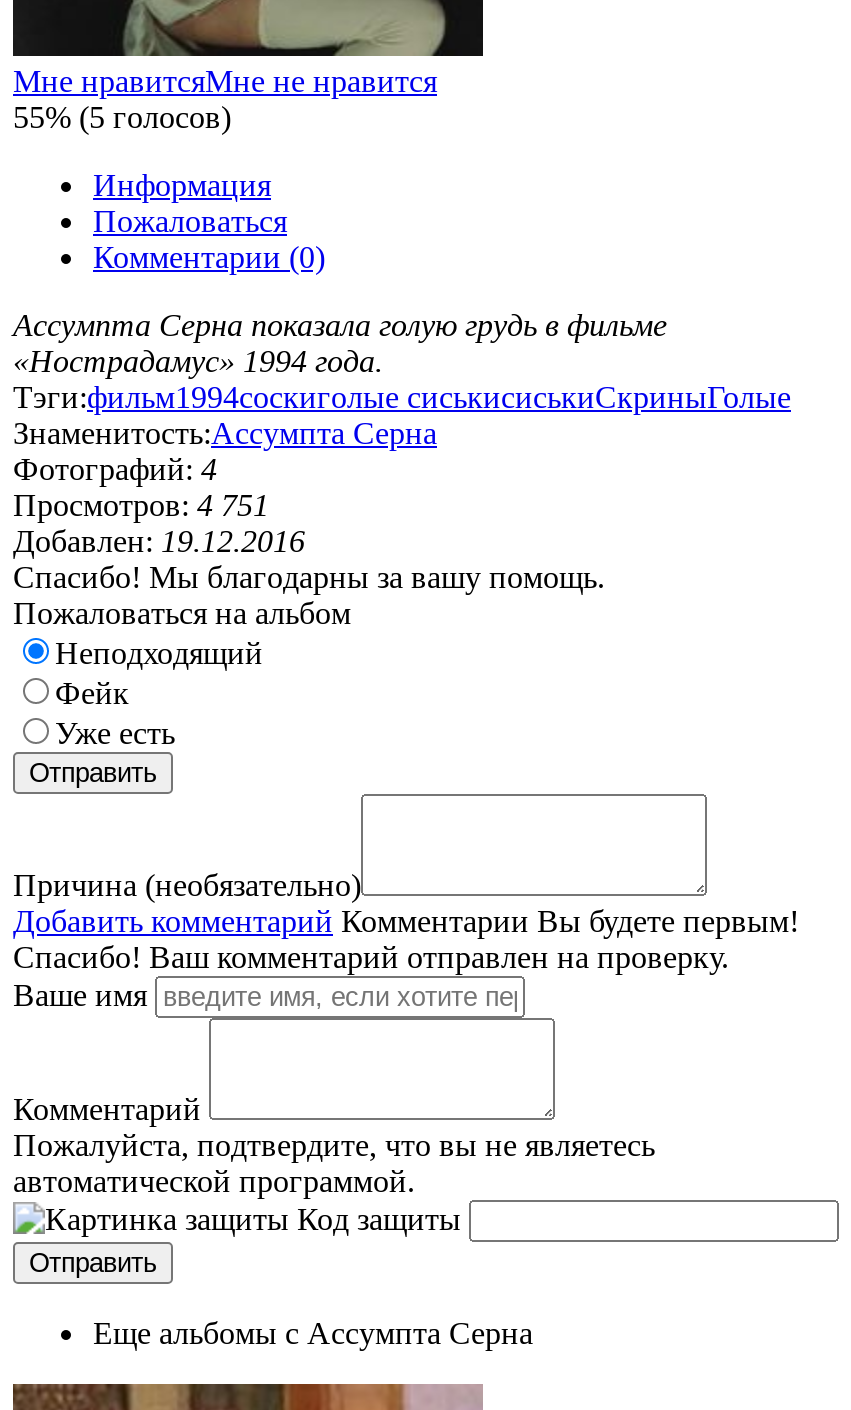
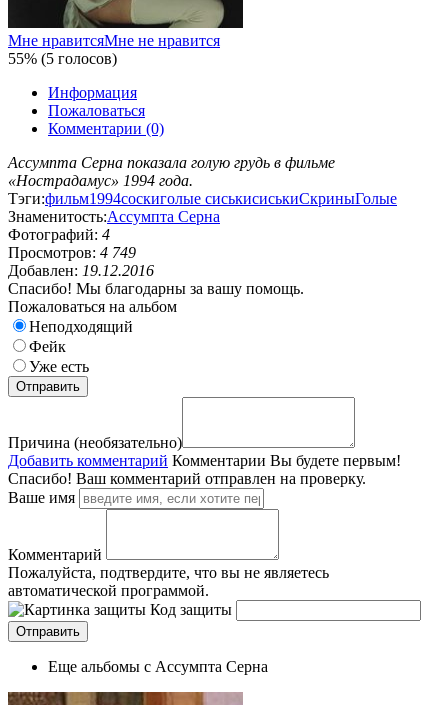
[13,488,269,522] Просмотров: 4 751 -> [8,244,136,261] Просмотров: 4 749

